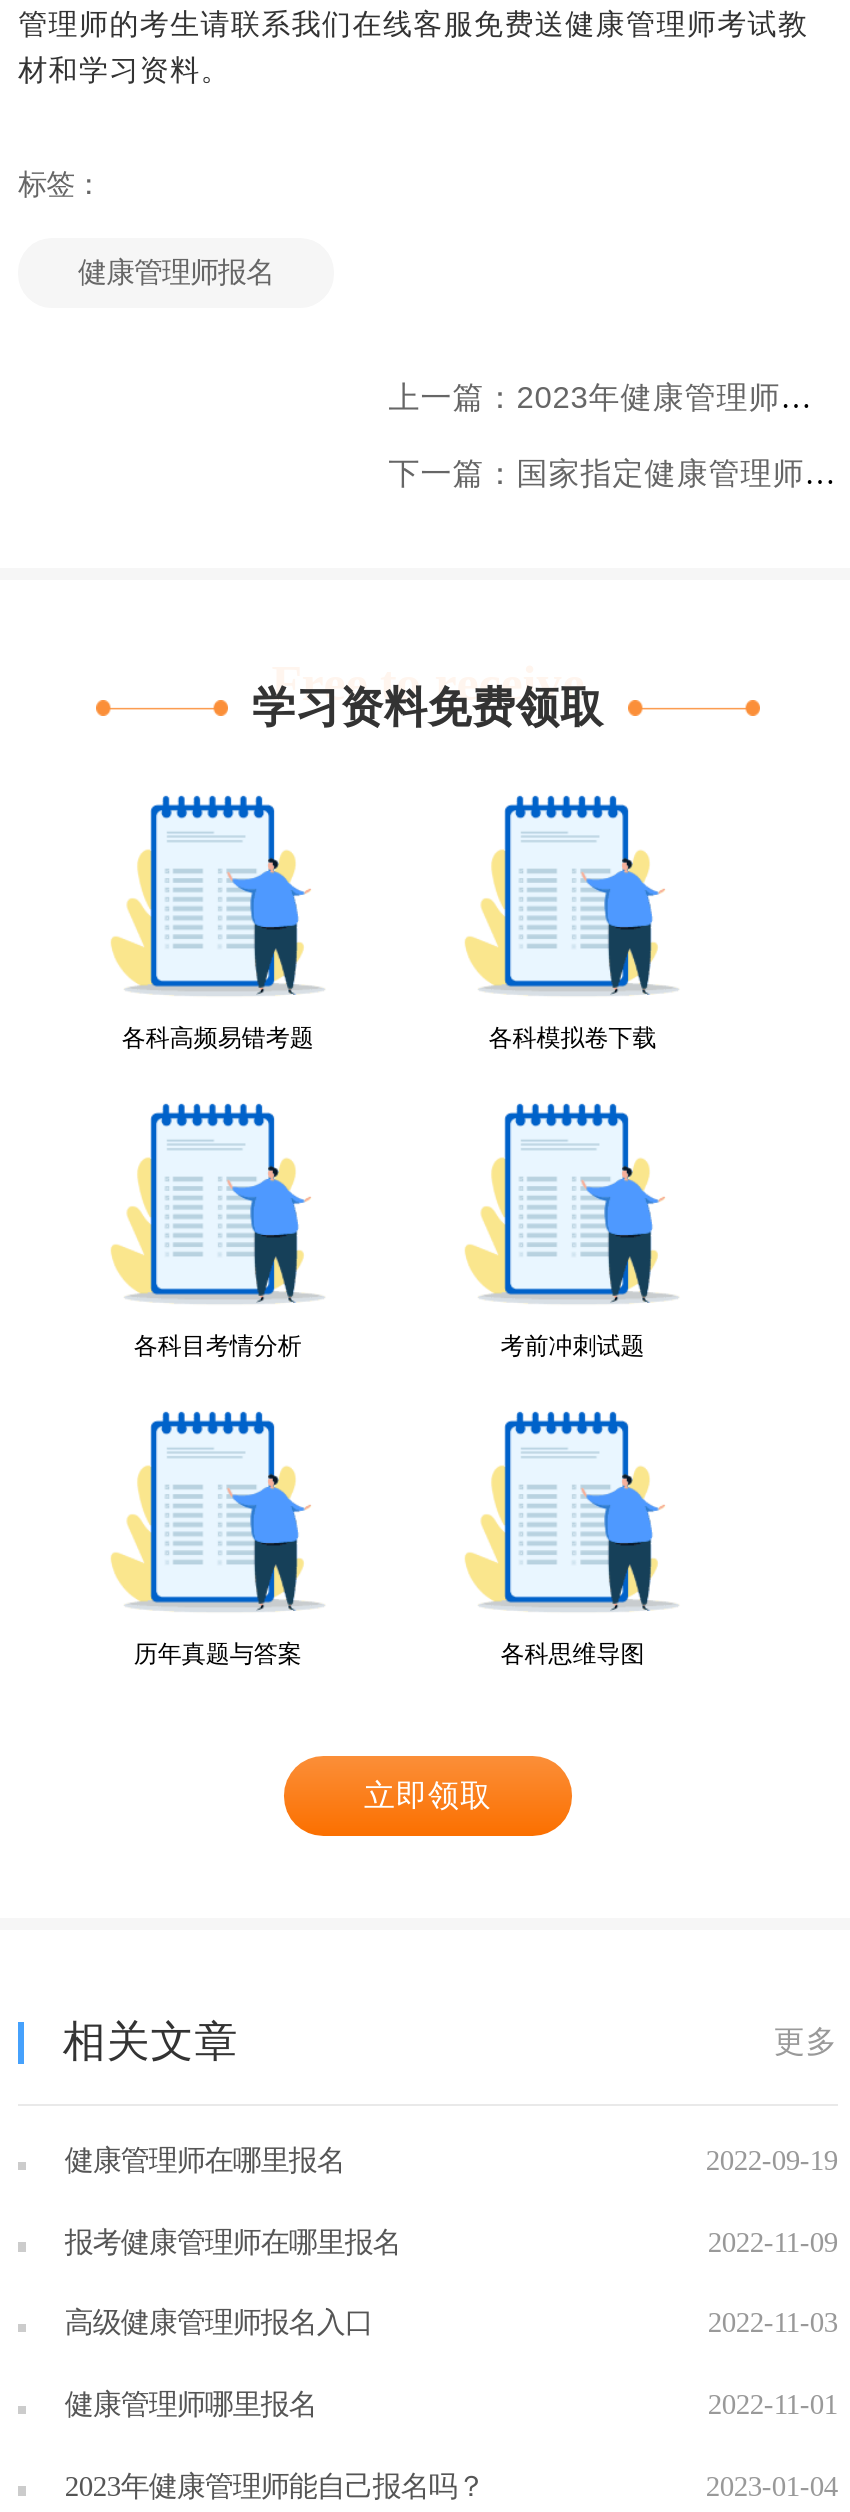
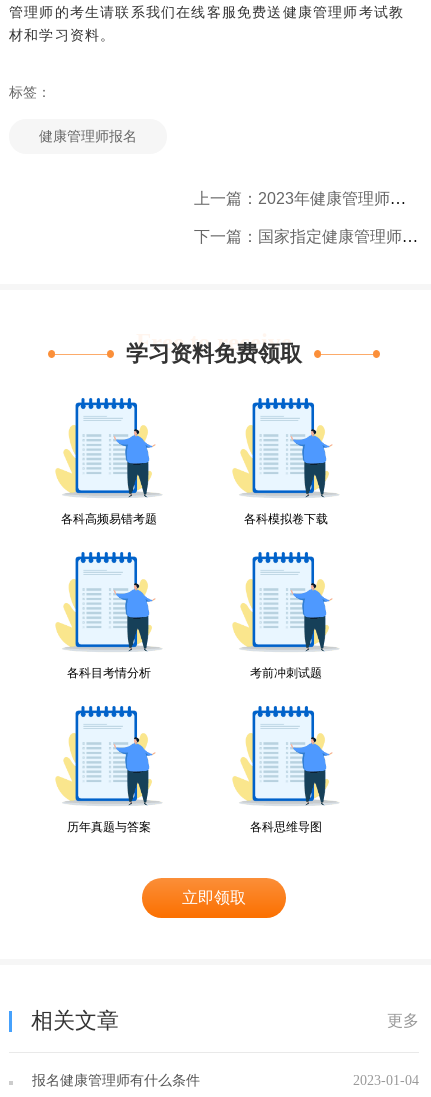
[56,2144,838,2501] 健康管理师在哪里报名 | 2022-09-19 | 报考健康管理师在哪里报名 | 2022-11-09 | 高级健康管理师报名入口 | 2022-11-03 | 健康管理师哪里报名 | 2022-11-01 | 2023年健康管理师能自己报名吗？ -> [28,1072,200,1088] 报名健康管理师有什么条件

